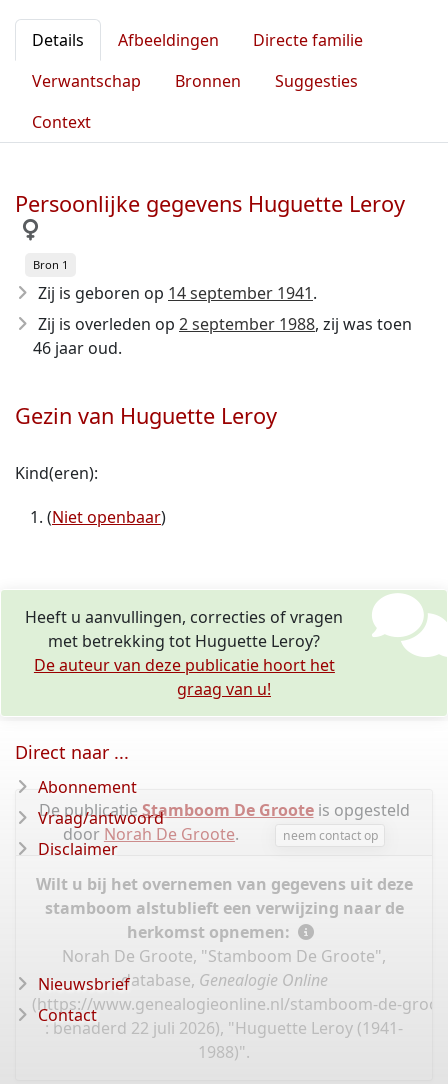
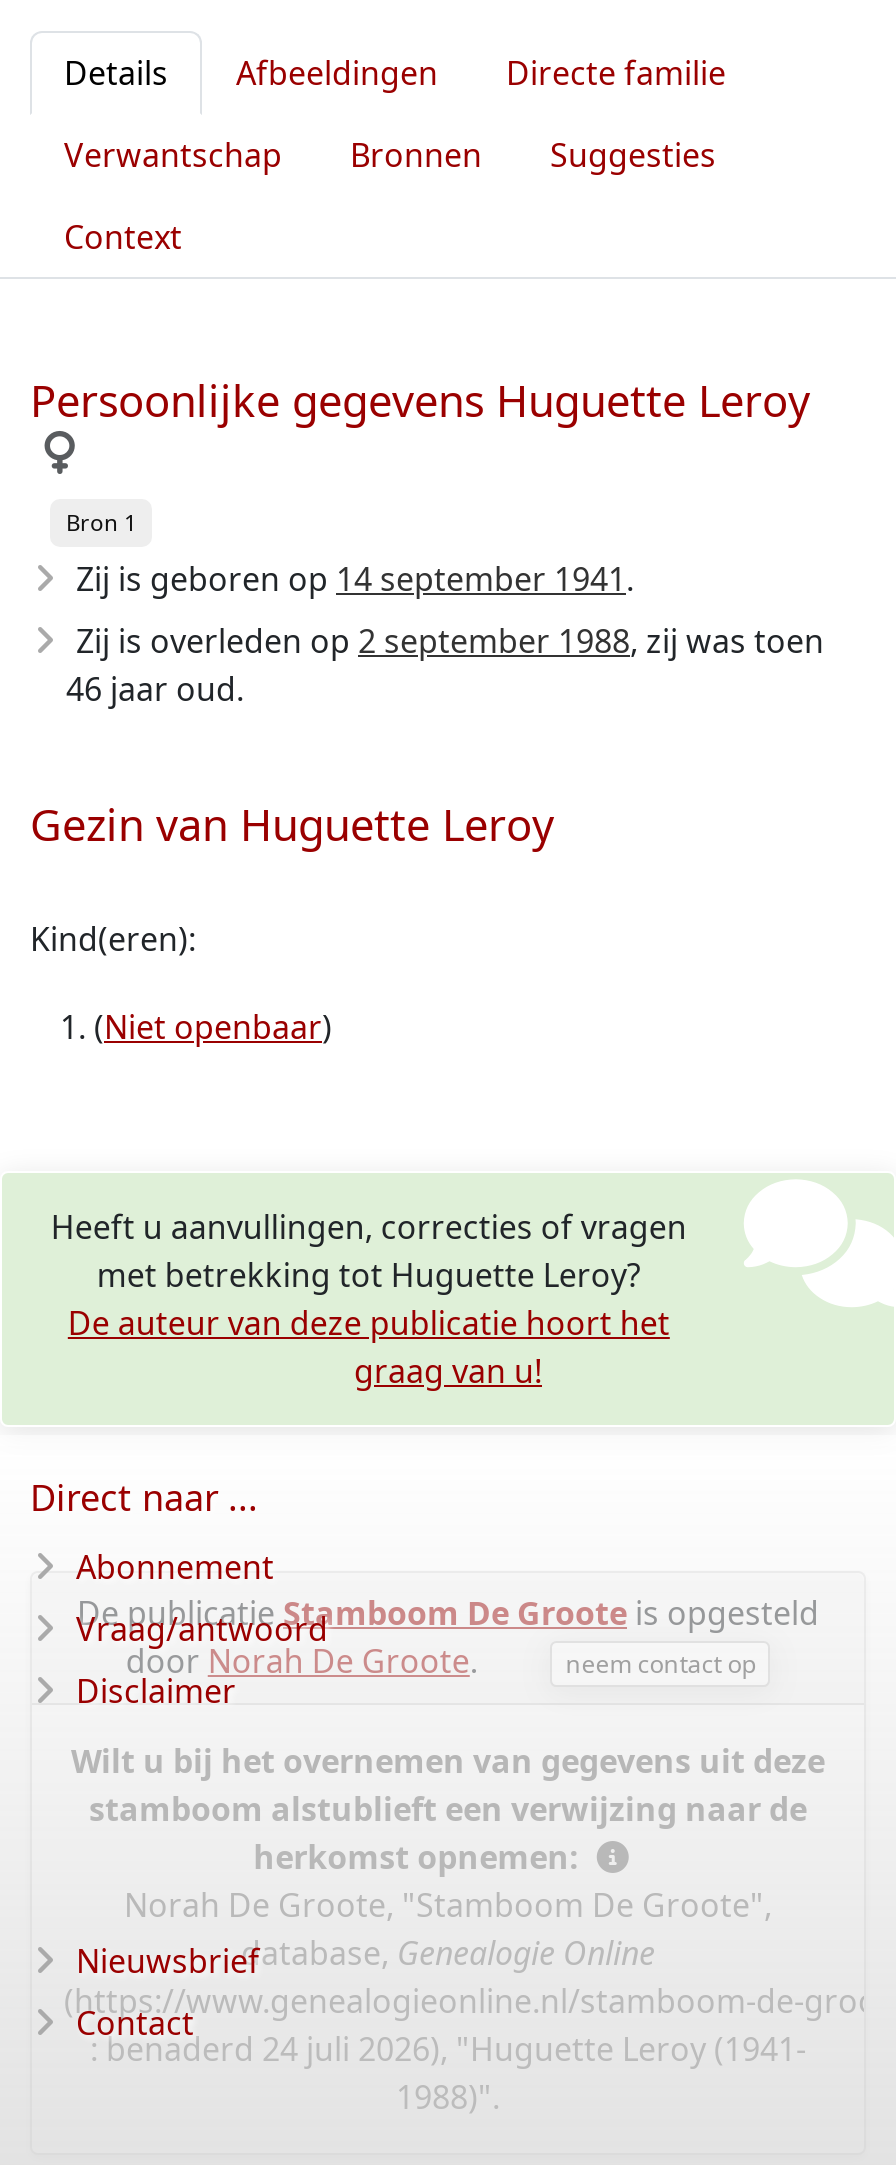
[45,1017,403,1039] : benaderd 22 juli 2026), "Huguette Leroy (1941- -> [90,2028,806,2072] : benaderd 24 juli 2026), "Huguette Leroy (1941-

